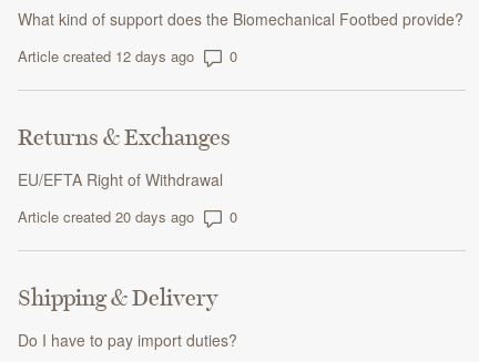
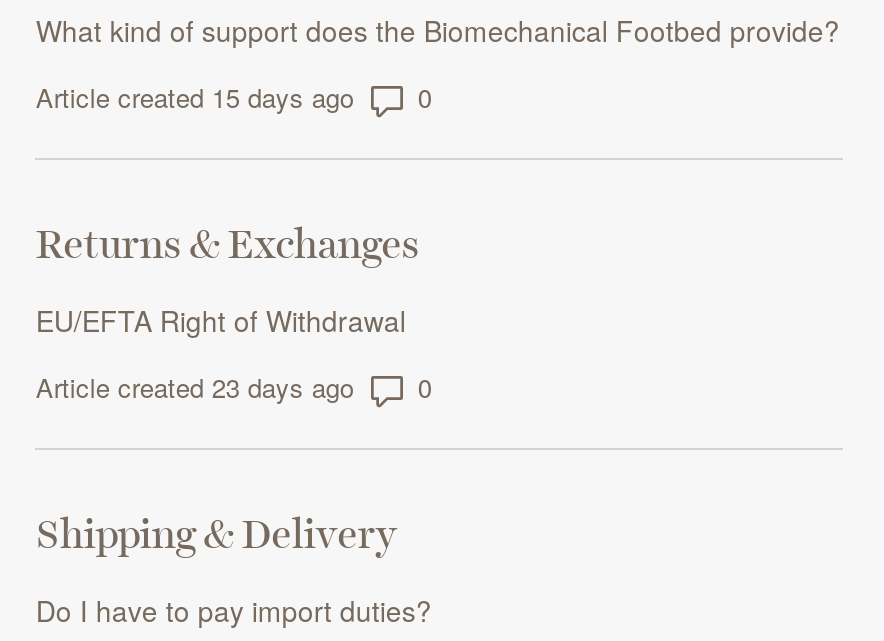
[18,45,194,66] Article created 12 days ago -> [36,78,354,116] Article created 15 days ago
[18,206,194,227] Article created 20 days ago -> [36,368,354,406] Article created 23 days ago

